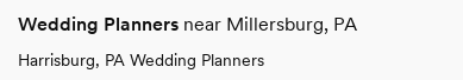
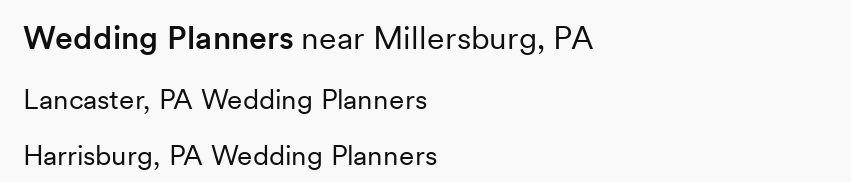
none -> [23,83,427,115] Lancaster, PA Wedding Planners

